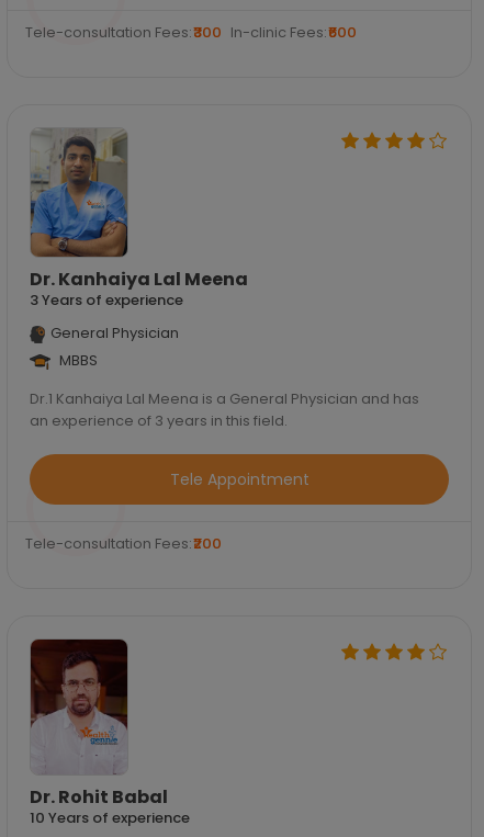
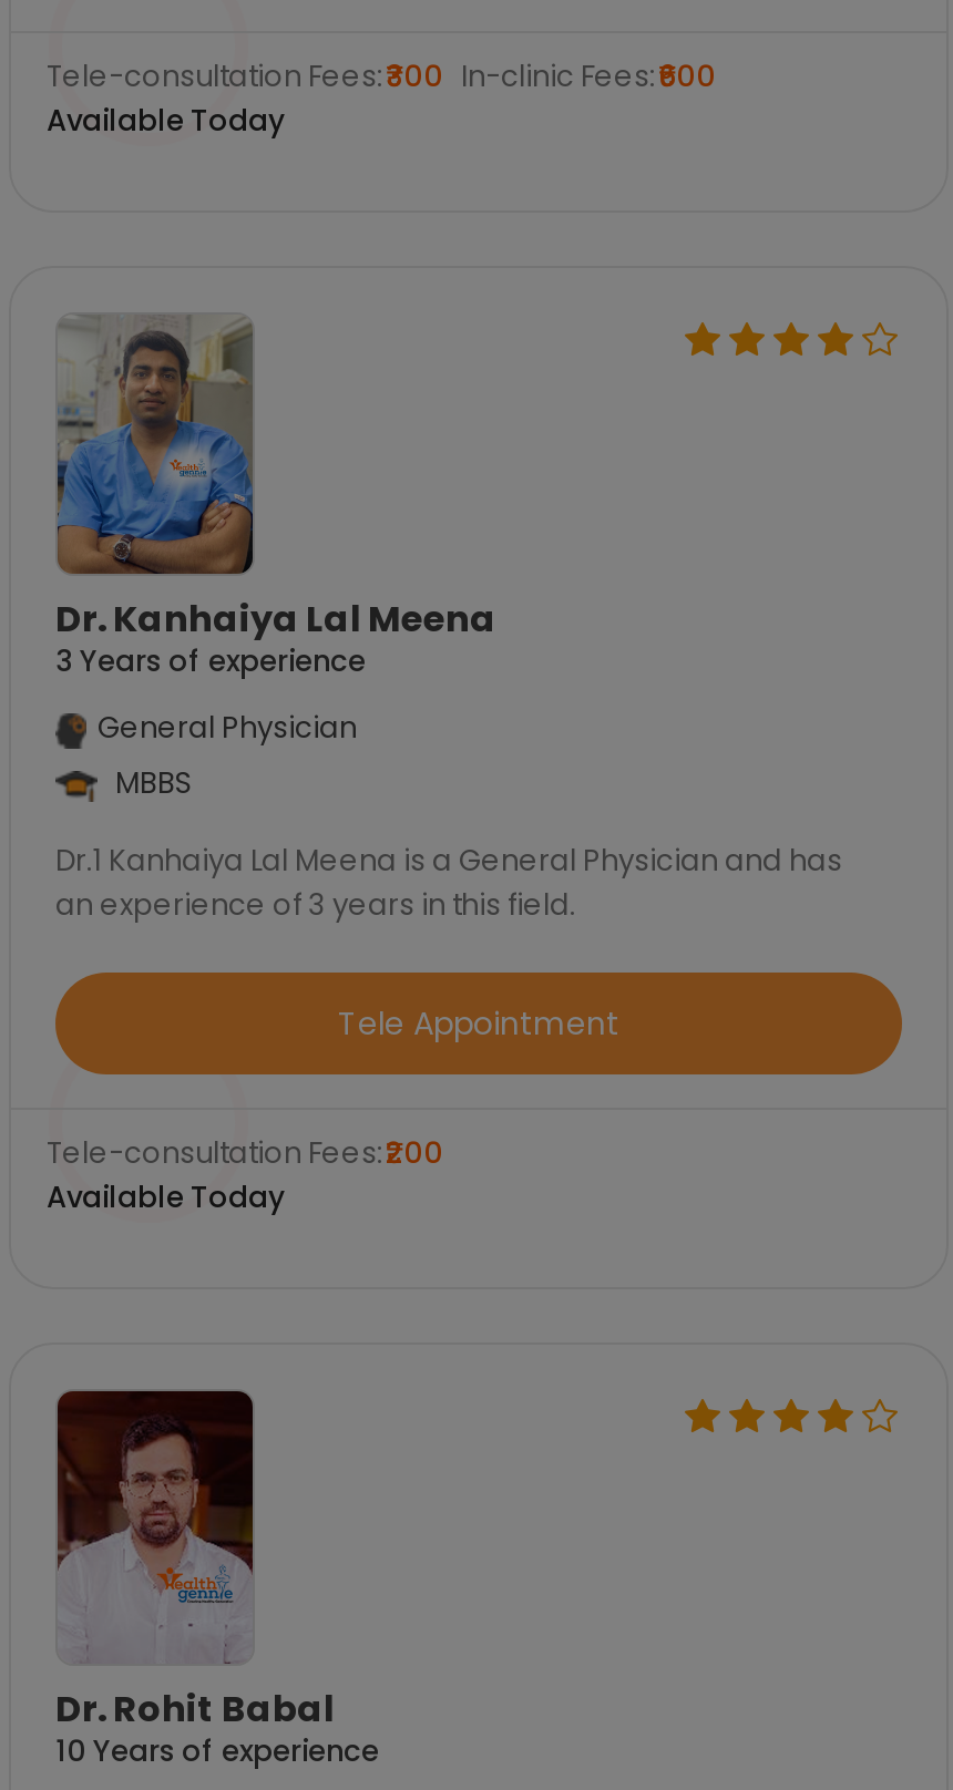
none -> [47,100,286,142] Available Today
none -> [47,1176,286,1218] Available Today

